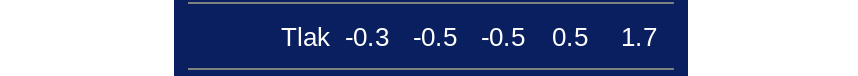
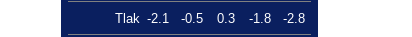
[281,21,389,51] Tlak -0.3 -> [114,11,168,26] Tlak -2.1
[481,21,525,51] -0.5 -> [216,11,234,26] 0.3
[552,21,588,51] 0.5 -> [248,11,270,26] -1.8
[621,21,657,51] 1.7 -> [283,11,305,26] -2.8

